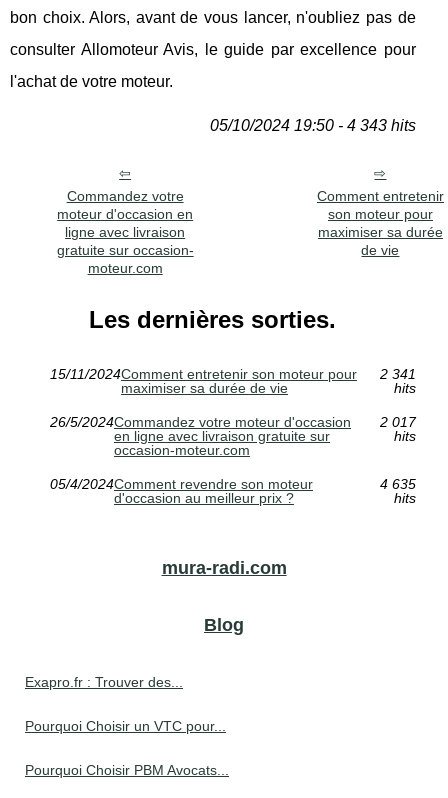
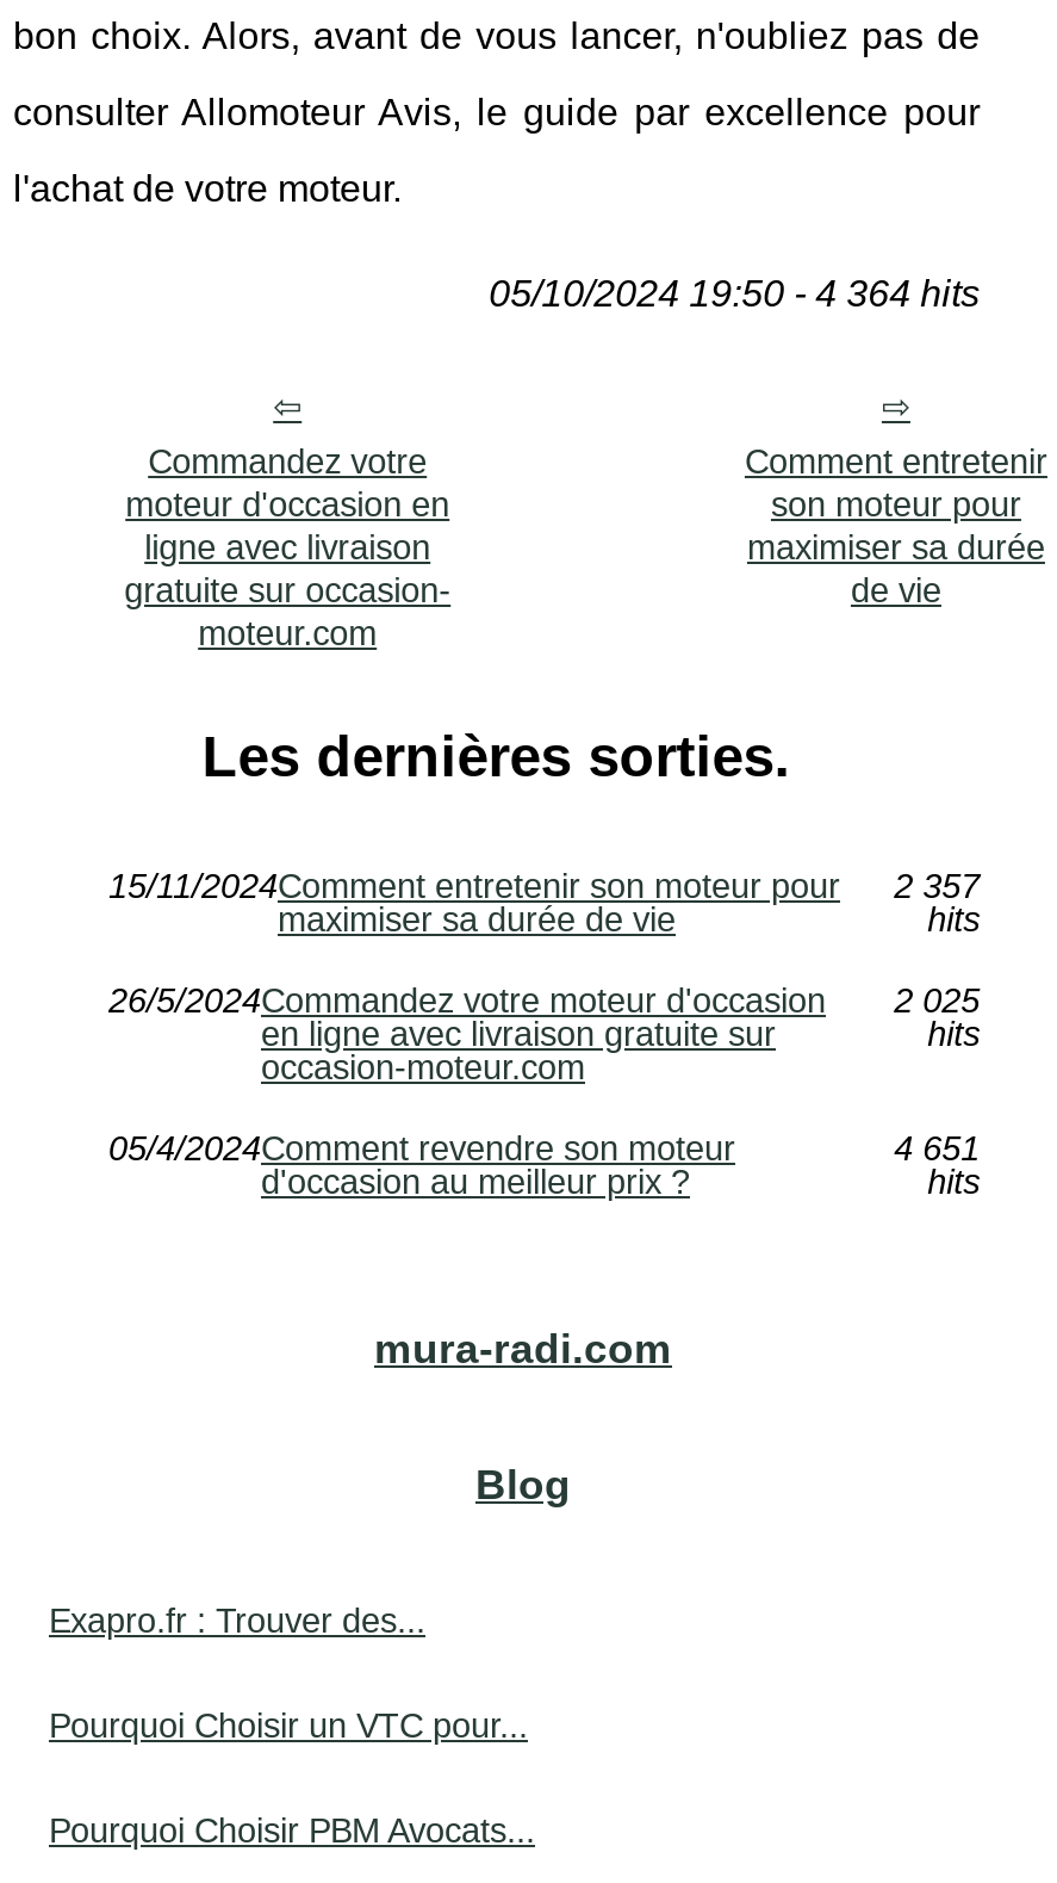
[210,116,416,133] 05/10/2024 19:50 - 4 343 hits -> [489,272,980,312] 05/10/2024 19:50 - 4 364 hits
[50,366,416,382] 15/11/2024Comment entretenir son moteur pour 2 341 -> [108,867,980,905] 15/11/2024Comment entretenir son moteur pour 2 357
[50,414,416,430] 26/5/2024Commandez votre moteur d'occasion 2 017 -> [108,981,980,1019] 26/5/2024Commandez votre moteur d'occasion 2 025
[380,476,416,492] 4 635 -> [894,1129,980,1167] 4 651

